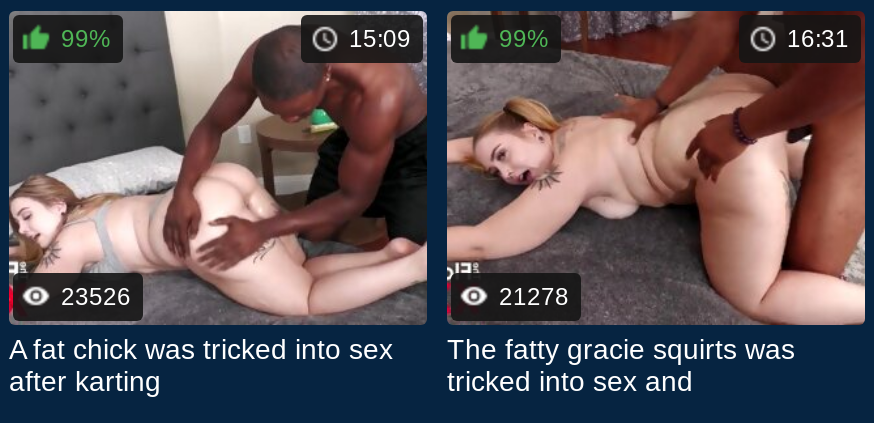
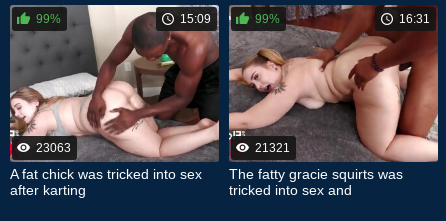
[61,283,131,311] 23526 -> [36,141,71,155] 23063
[499,283,569,311] 21278 -> [255,141,290,155] 21321

